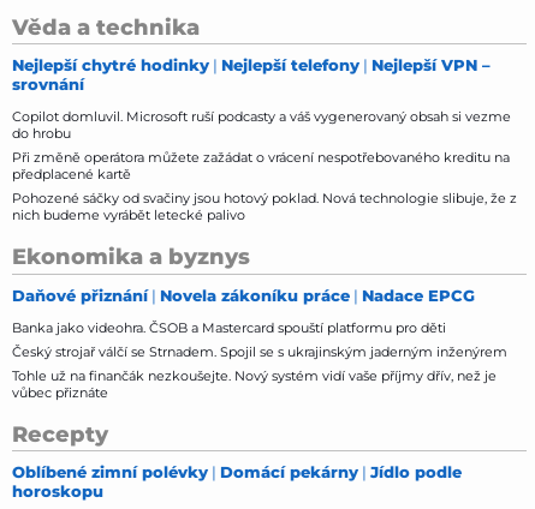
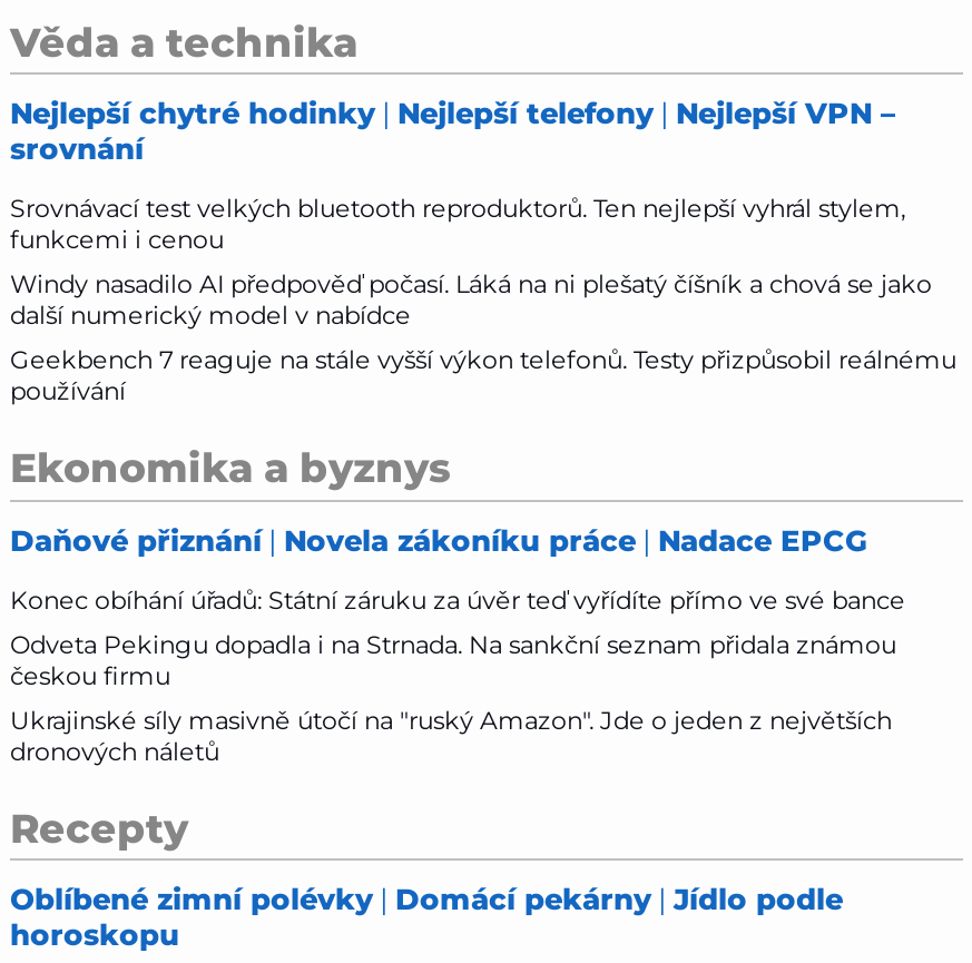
[12,109,517,224] Copilot domluvil. Microsoft ruší podcasty a váš vygenerovaný obsah si vezme | do hrobu | Při změně operátora můžete zažádat o vrácení nespotřebovaného kreditu na | předplacené kartě | Pohozené sáčky od svačiny jsou hotový poklad. Nová technologie slibuje, že z | nich budeme vyrábět letecké palivo -> [10,194,956,407] Srovnávací test velkých bluetooth reproduktorů. Ten nejlepší vyhrál stylem, | funkcemi i cenou | Windy nasadilo AI předpověď počasí. Láká na ni plešatý číšník a chová se jako | další numerický model v nabídce | Geekbench 7 reaguje na stále vyšší výkon telefonů. Testy přizpůsobil reálnému | používání
[12,319,507,401] Banka jako videohra. ČSOB a Mastercard spouští platformu pro děti | Český strojař válčí se Strnadem. Spojil se s ukrajinským jaderným inženýrem | Tohle už na finančák nezkoušejte. Nový systém vidí vaše příjmy dřív, než je | vůbec přiznáte -> [10,584,905,767] Konec obíhání úřadů: Státní záruku za úvěr teď vyřídíte přímo ve své bance | Odveta Pekingu dopadla i na Strnada. Na sankční seznam přidala známou | českou firmu | Ukrajinské síly masivně útočí na "ruský Amazon". Jde o jeden z největších | dronových náletů

